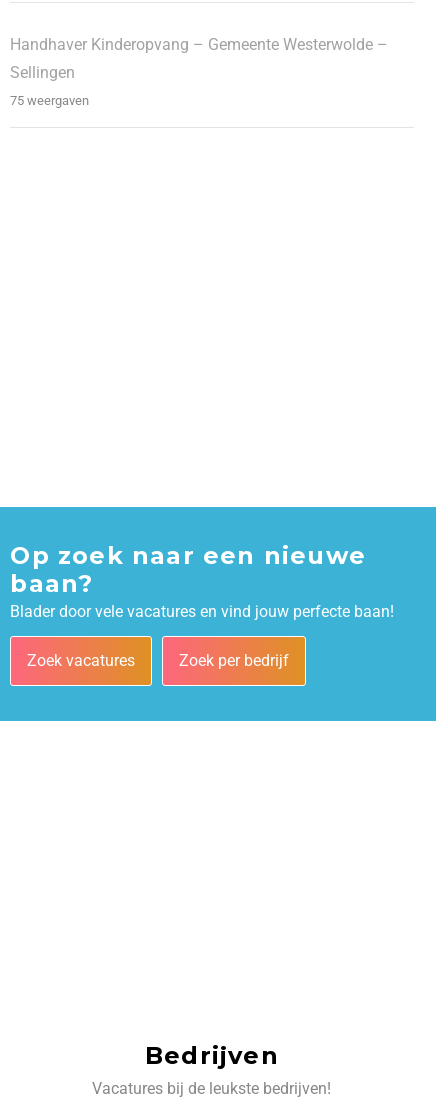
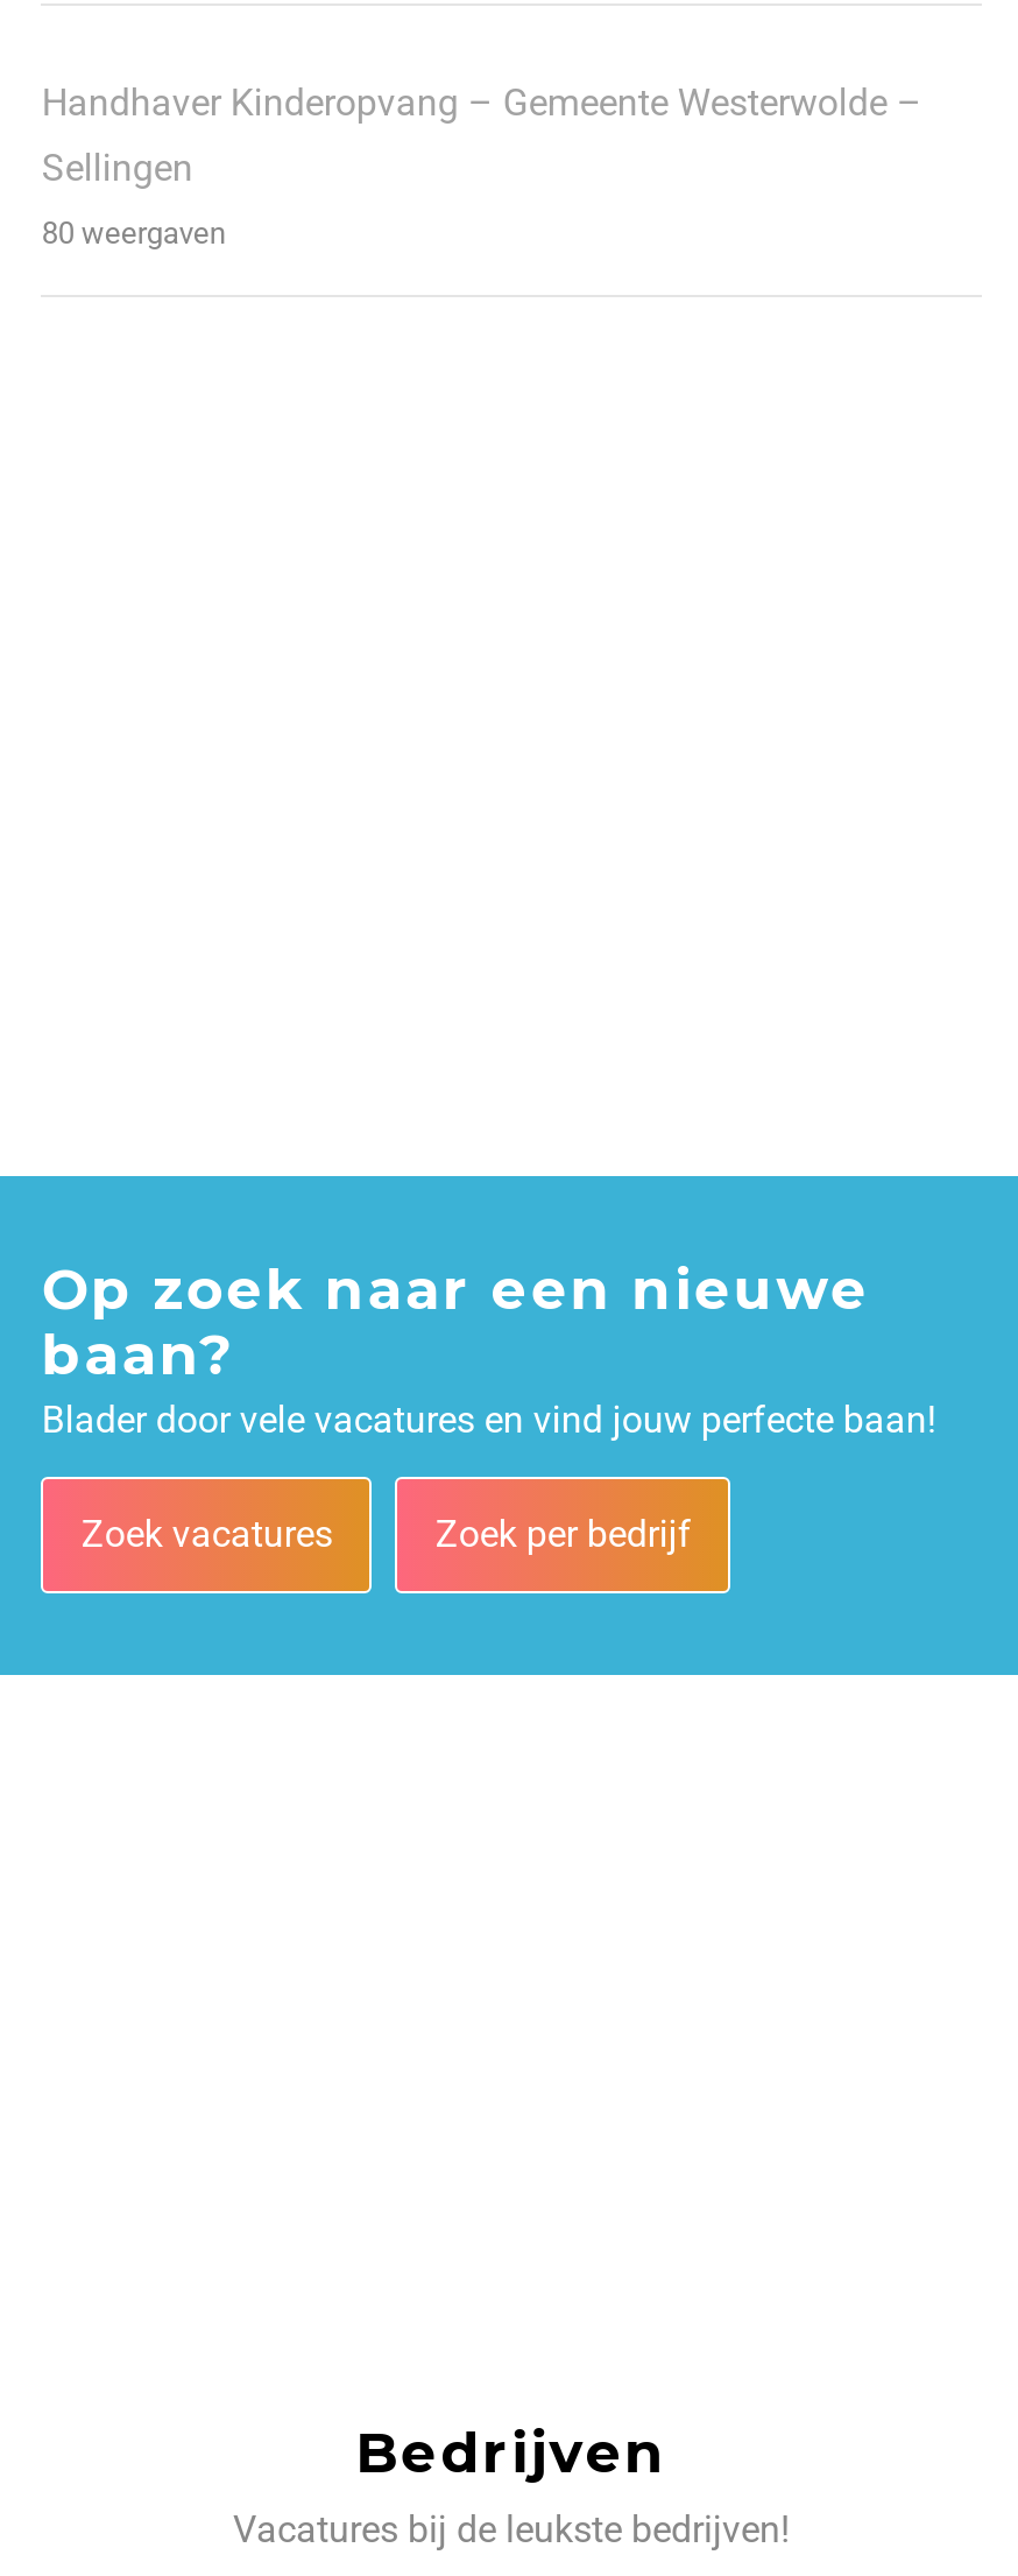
[10,93,89,108] 75 weergaven -> [42,216,226,251] 80 weergaven

